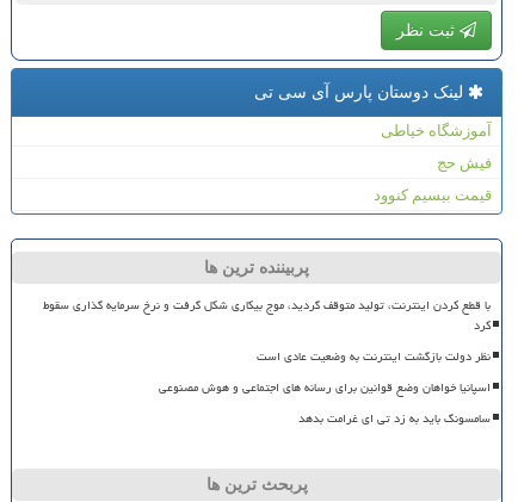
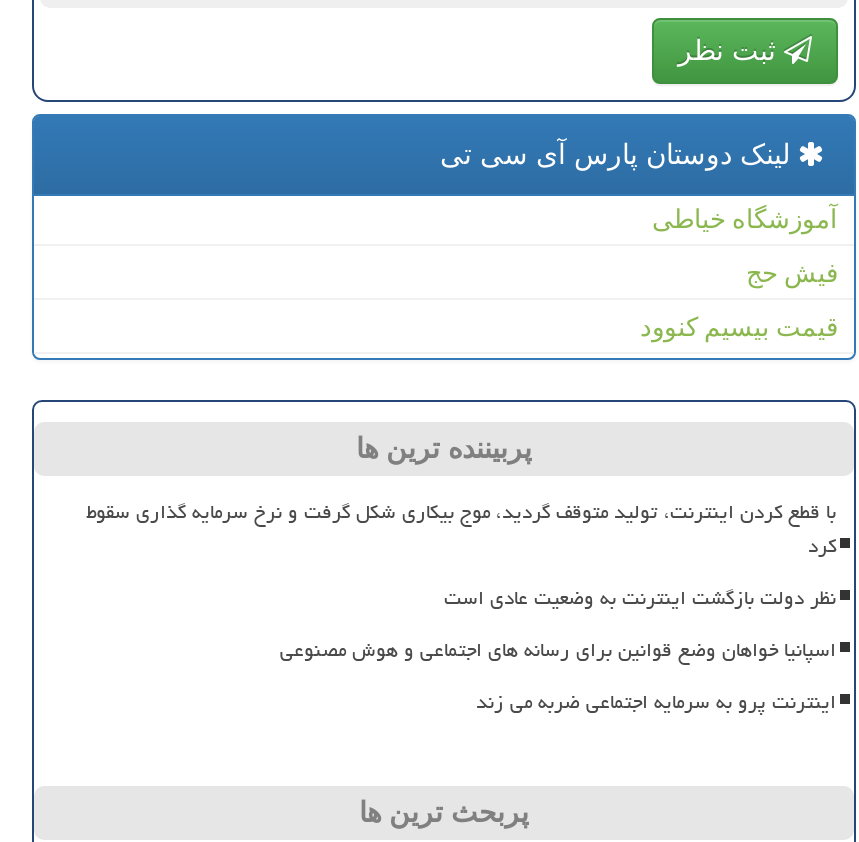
[298,406,491,430] سامسونگ باید به زد تی ای غرامت بدهد -> [476,682,836,722] اینترنت پرو به سرمایه اجتماعی ضربه می زند

